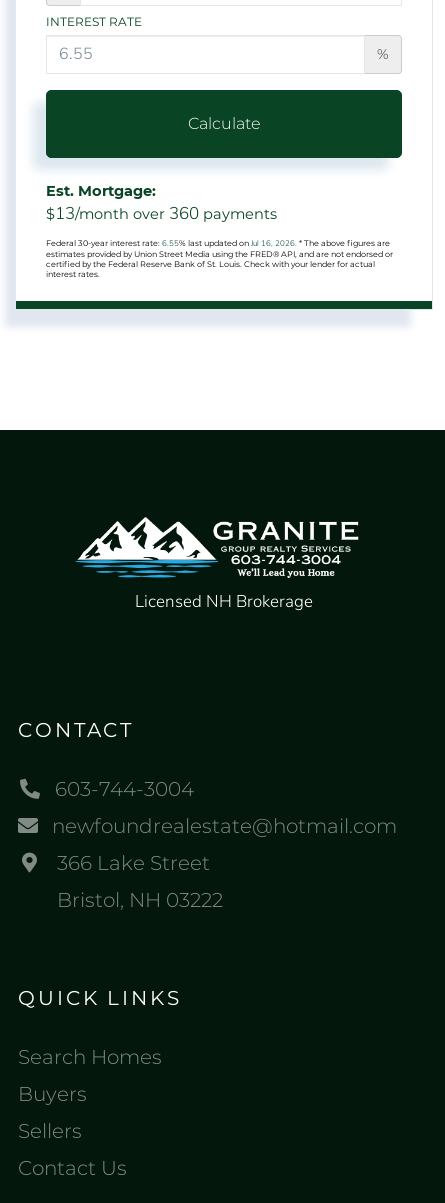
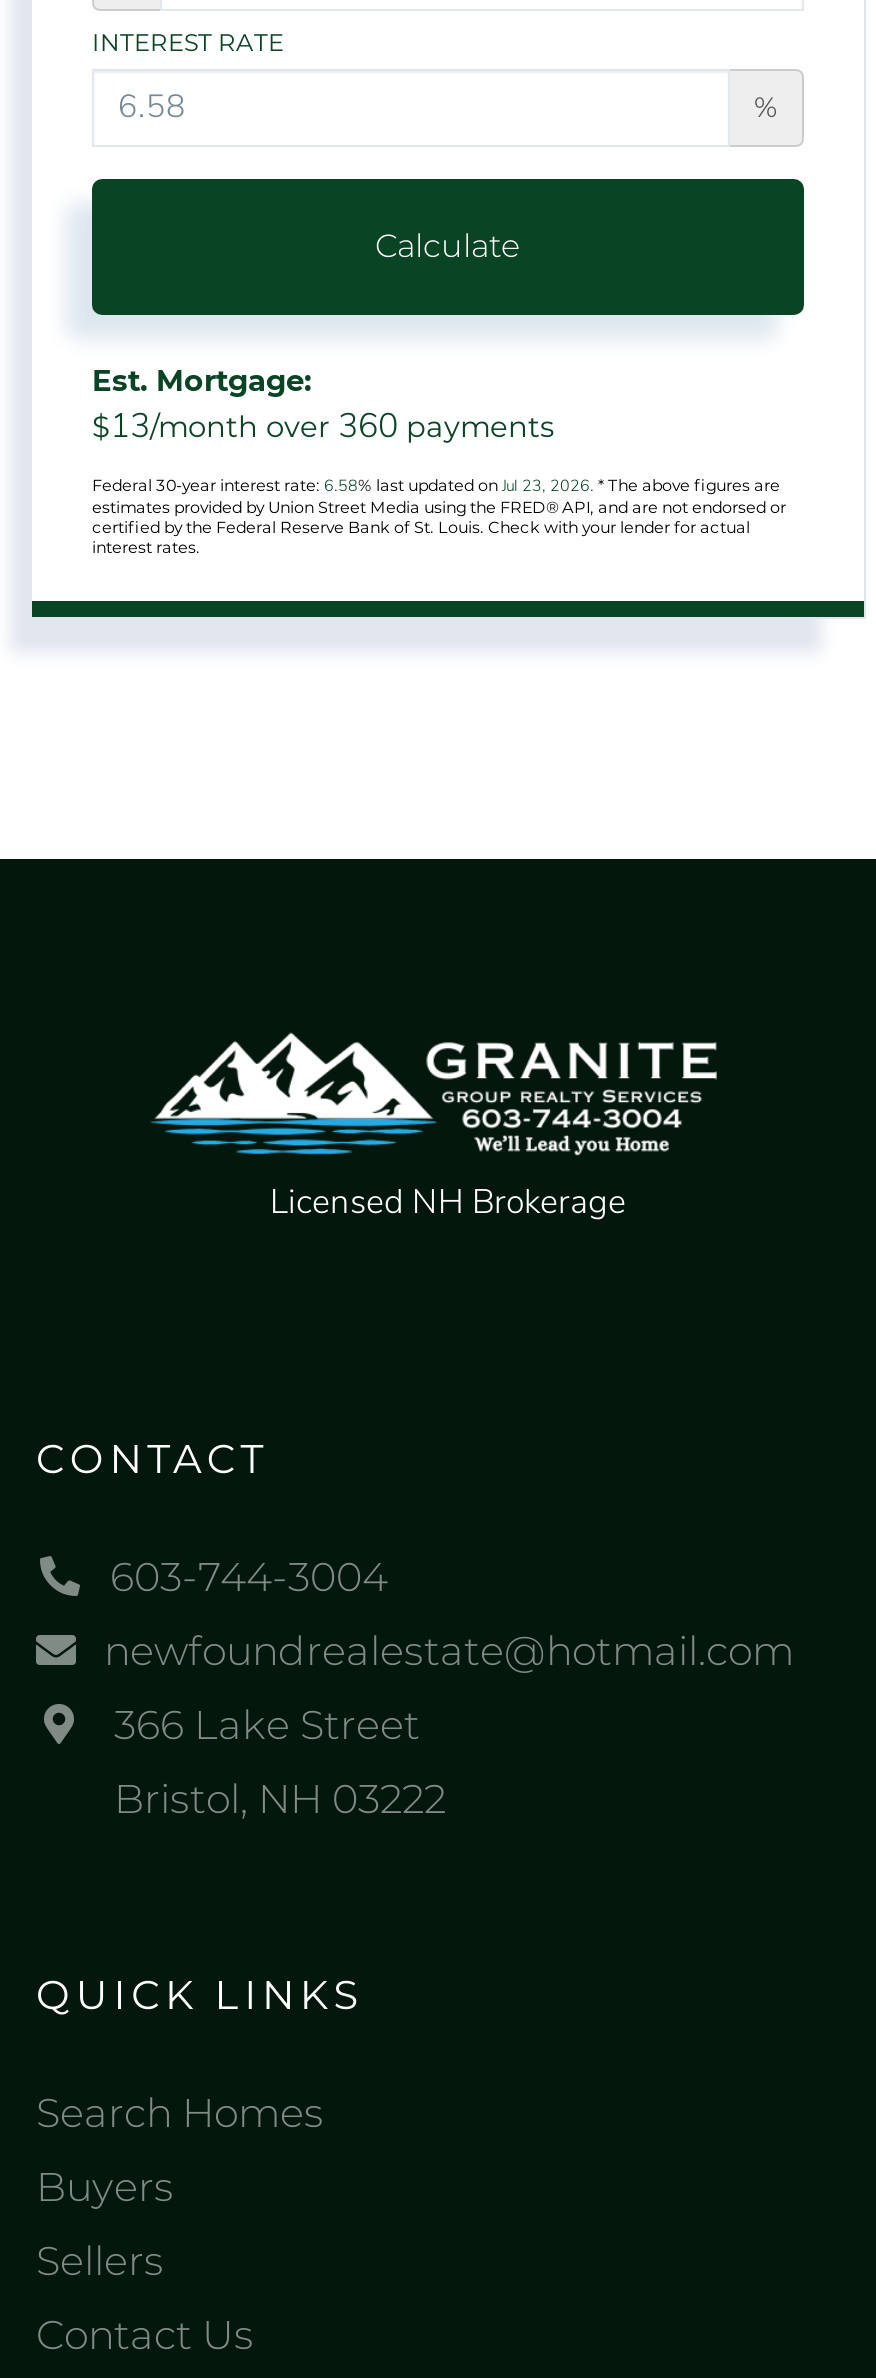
[46,238,390,249] Federal 30-year interest rate: 6.55% last updated on Jul 16, 2026. * The above figures are -> [92,476,780,498] Federal 30-year interest rate: 6.58% last updated on Jul 23, 2026. * The above figures are

